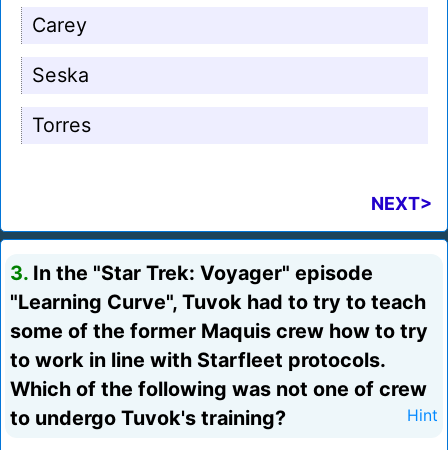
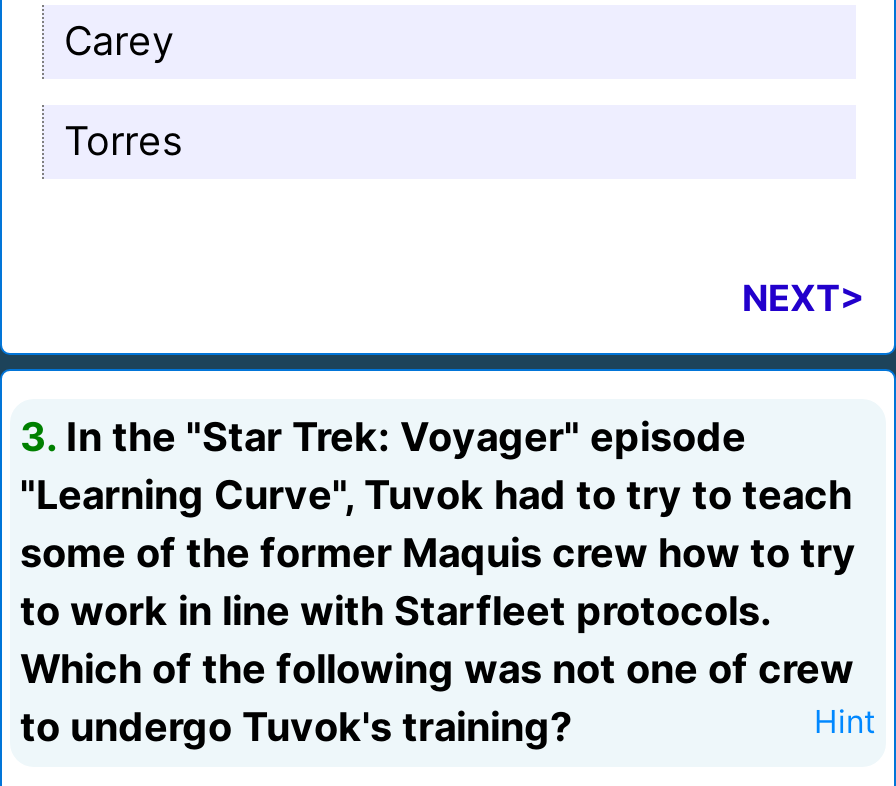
[32,63,89,87] Seska -> none

